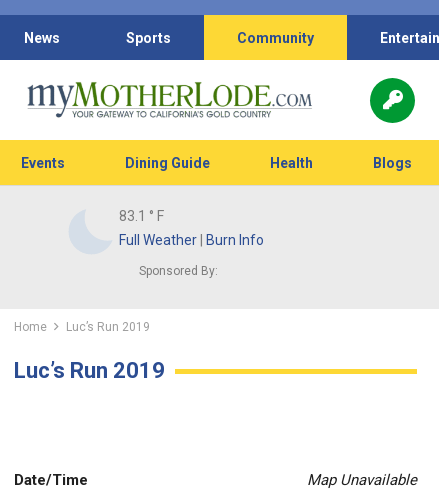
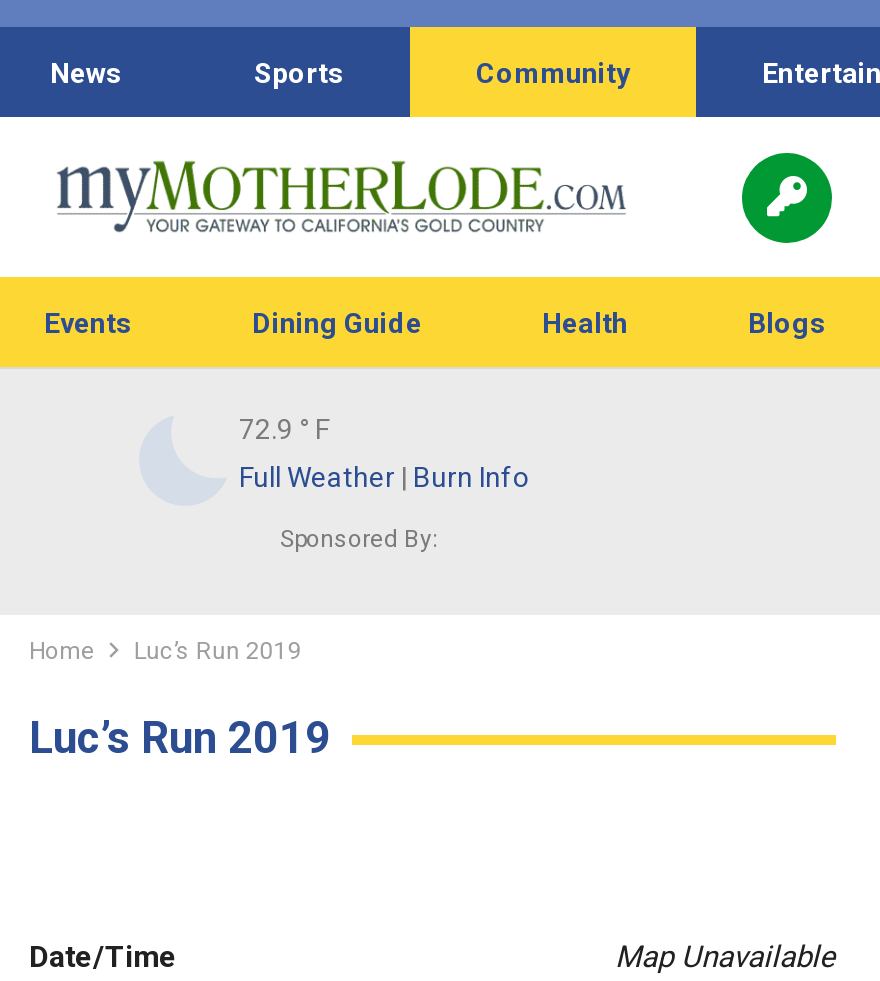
[118,208,163,224] 83.1 ° F -> [239,413,329,445] 72.9 ° F

